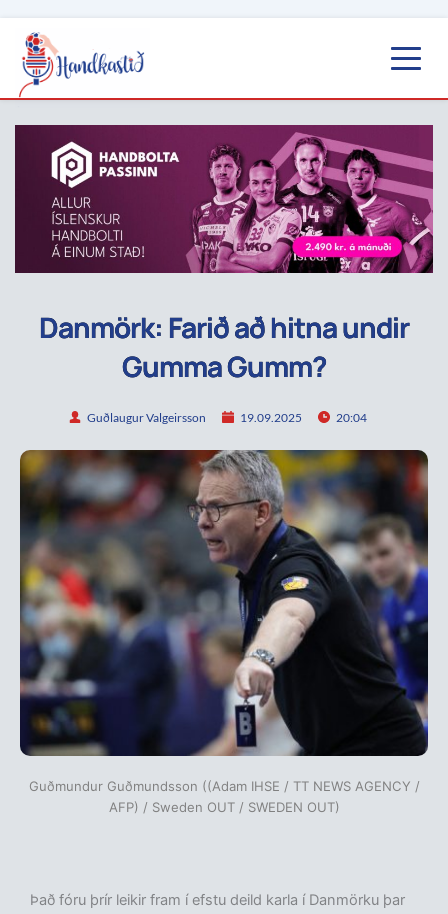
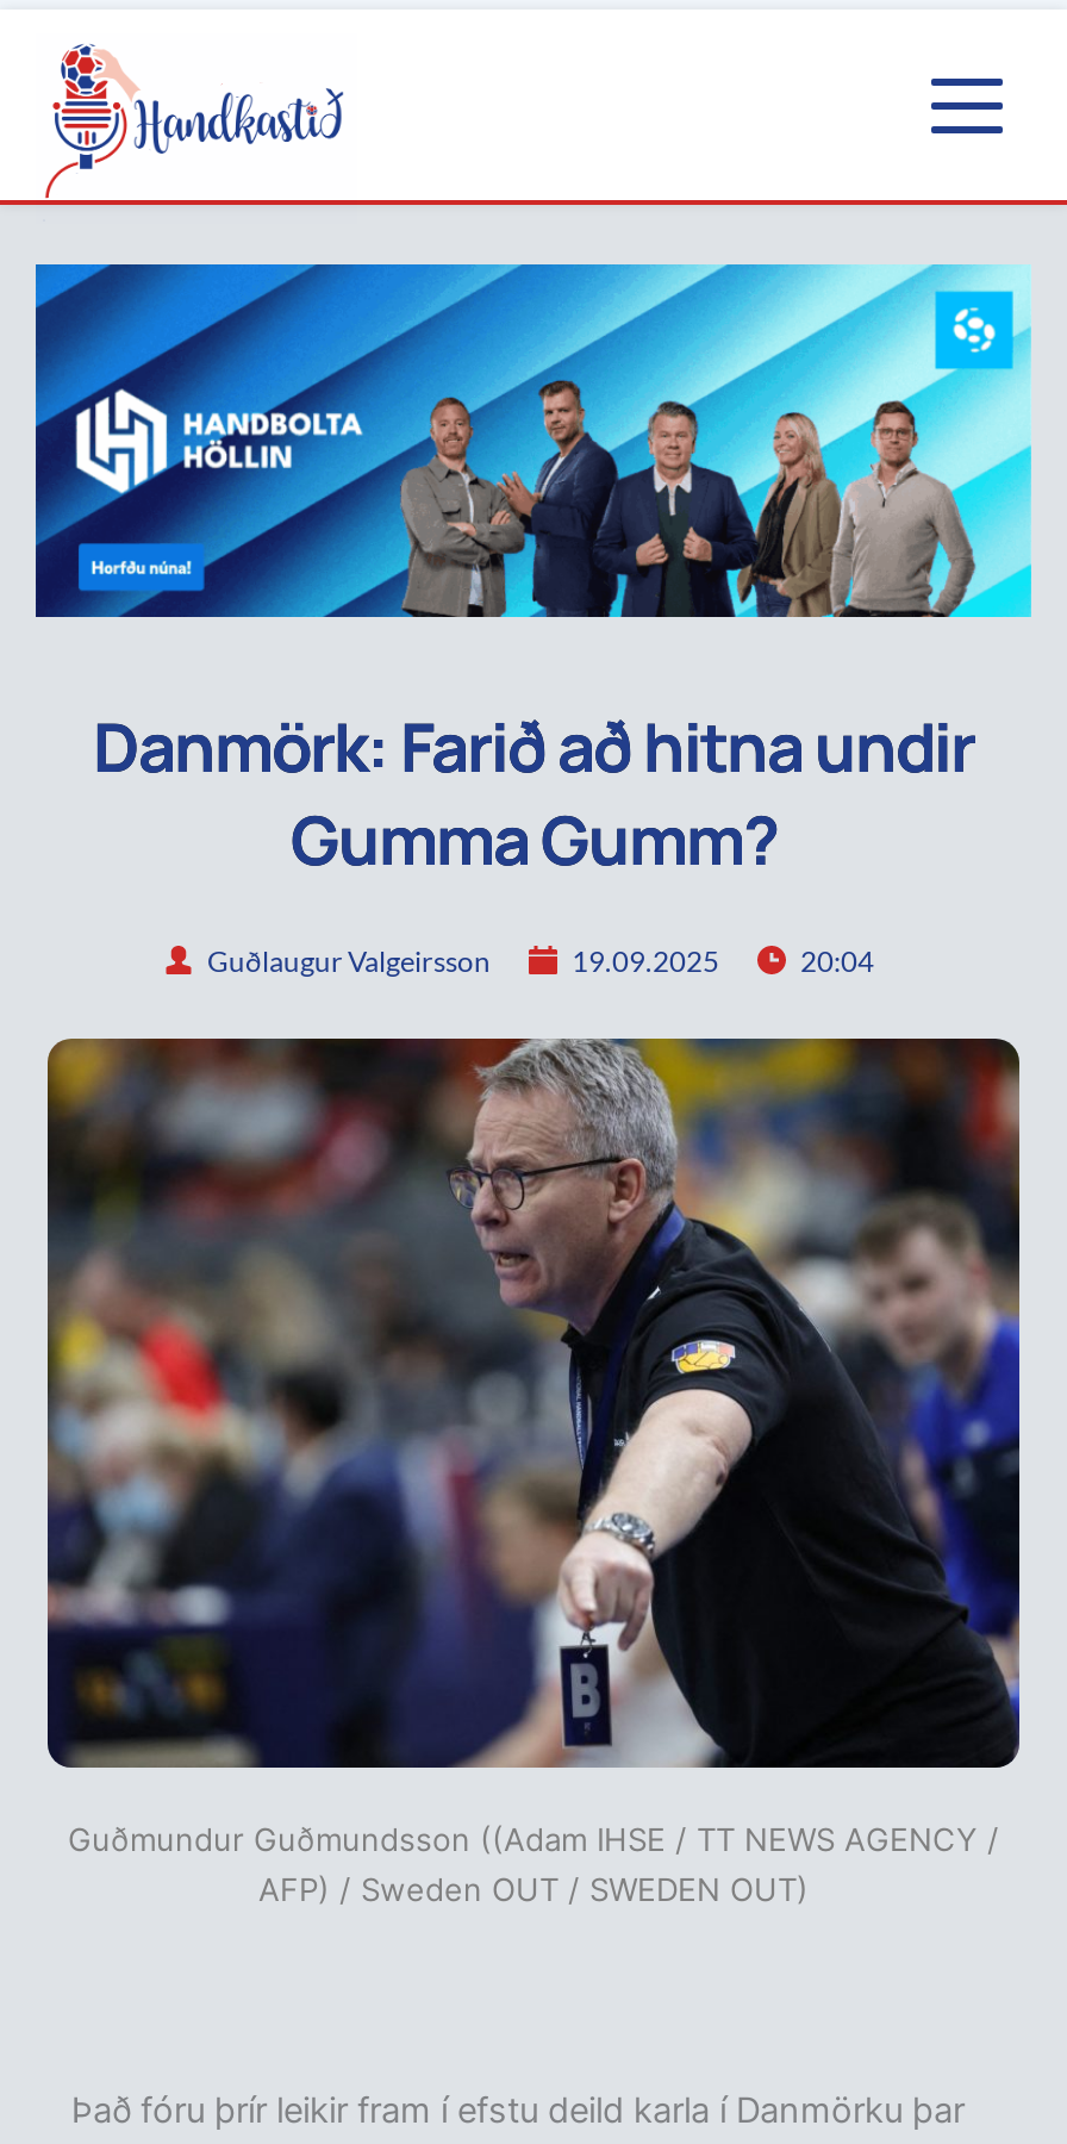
[14,124,434,274] [image] -> [33,262,1034,619] [image]

